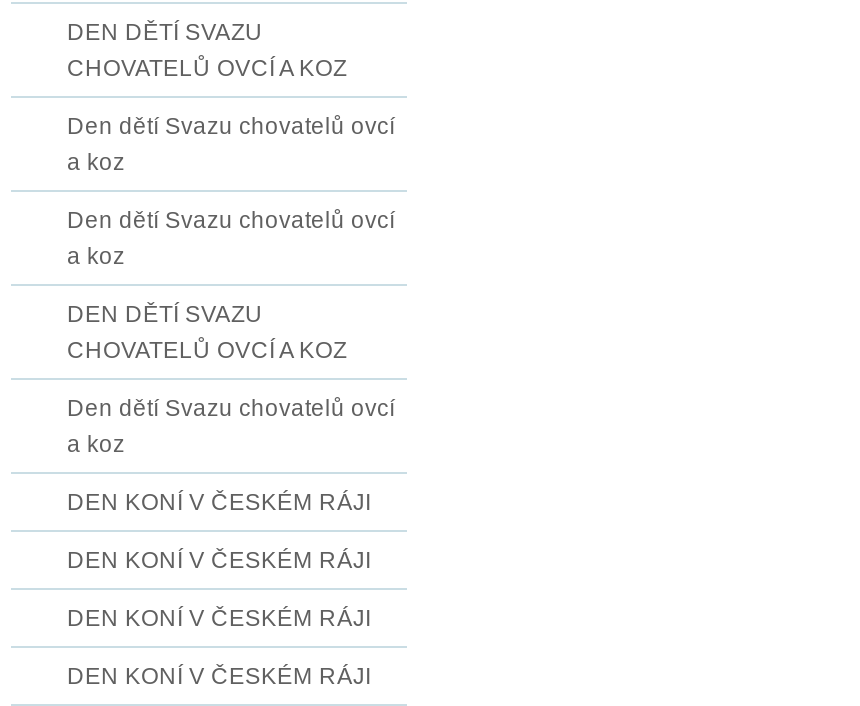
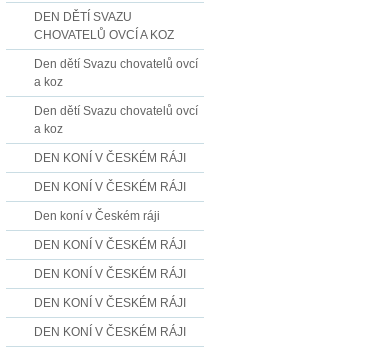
[67,302,395,456] DEN DĚTÍ SVAZU | CHOVATELŮ OVCÍ A KOZ | Den dětí Svazu chovatelů ovcí | a koz -> [34,152,186,222] DEN KONÍ V ČESKÉM RÁJI | DEN KONÍ V ČESKÉM RÁJI | Den koní v Českém ráji

